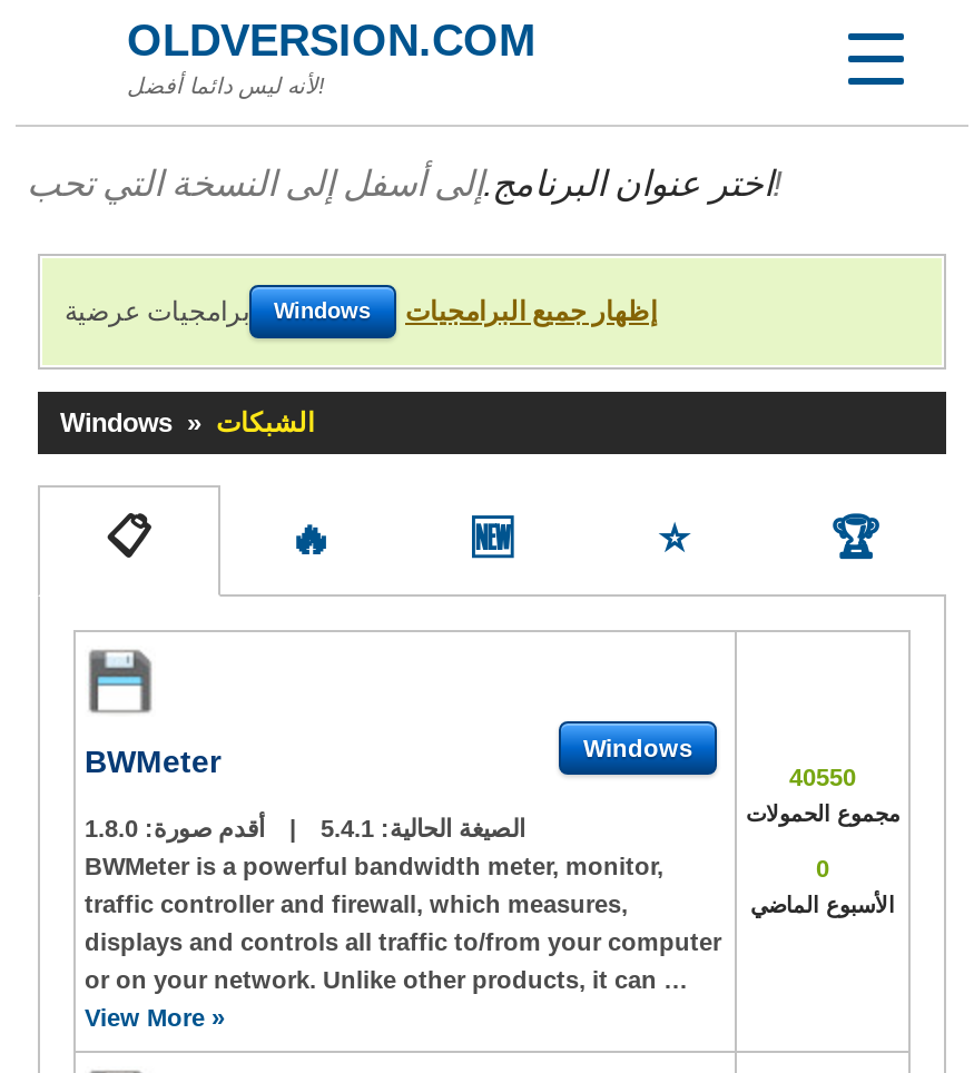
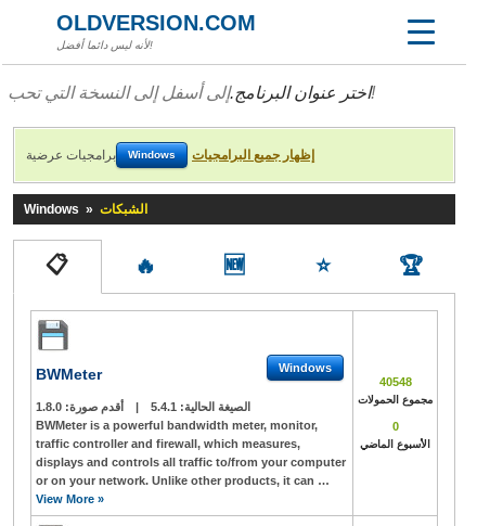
[789,764,856,790] 40550 -> [379,375,411,388] 40548

